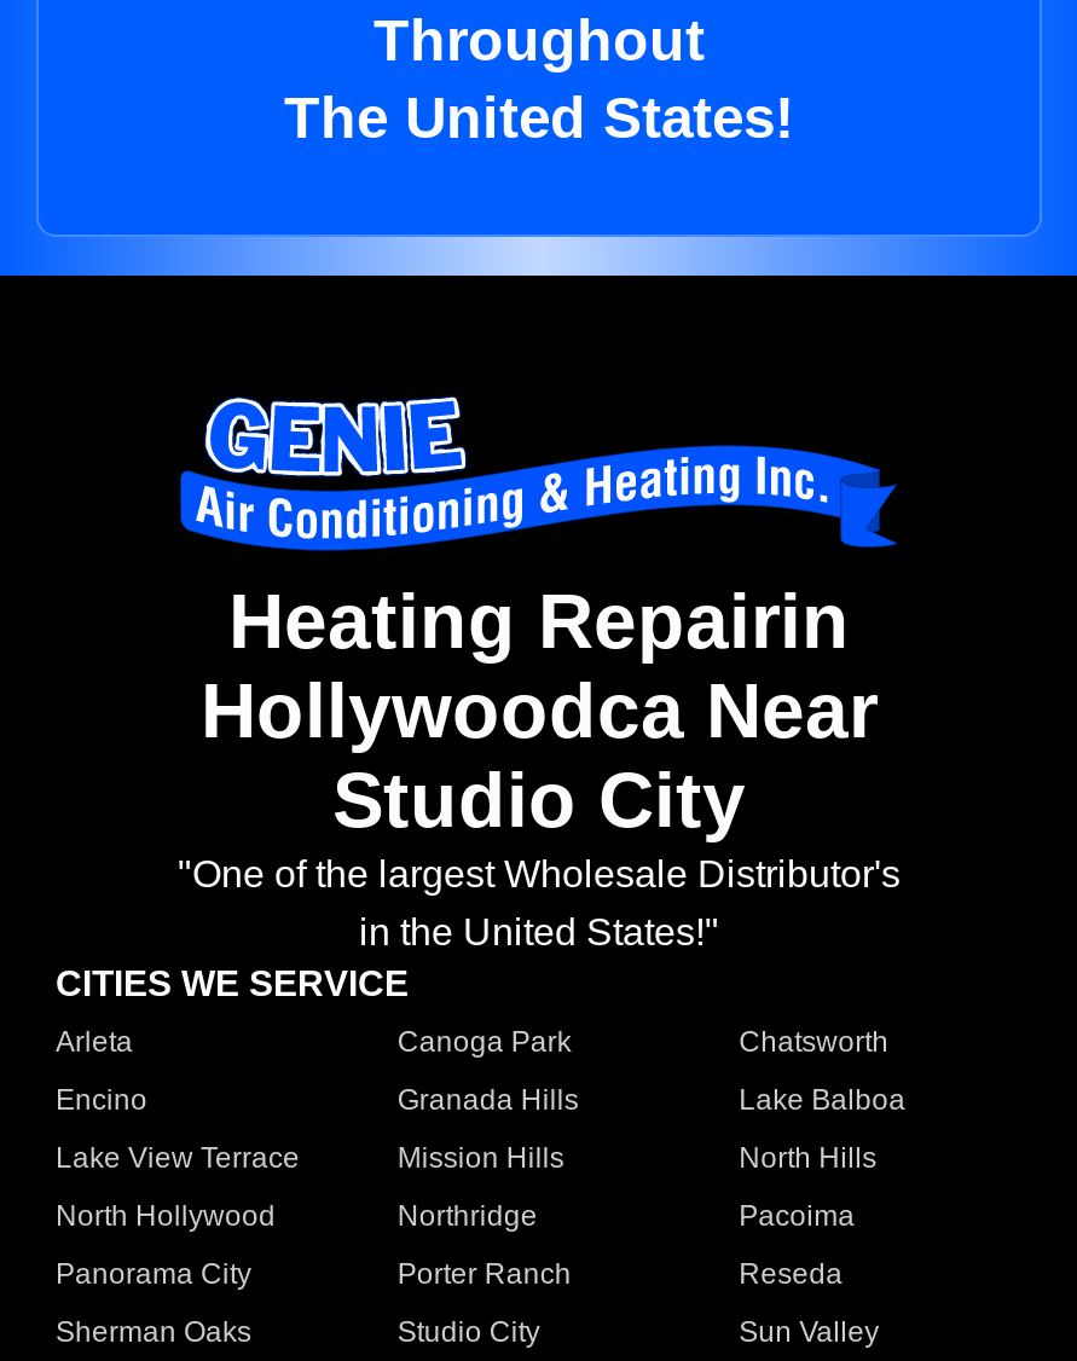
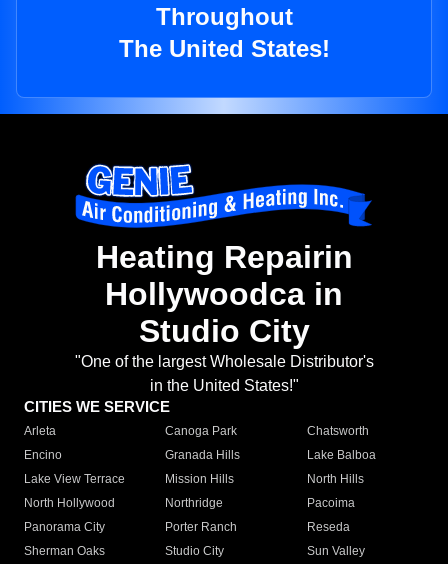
[201,668,878,755] Hollywoodca Near -> [105,276,343,312] Hollywoodca in

